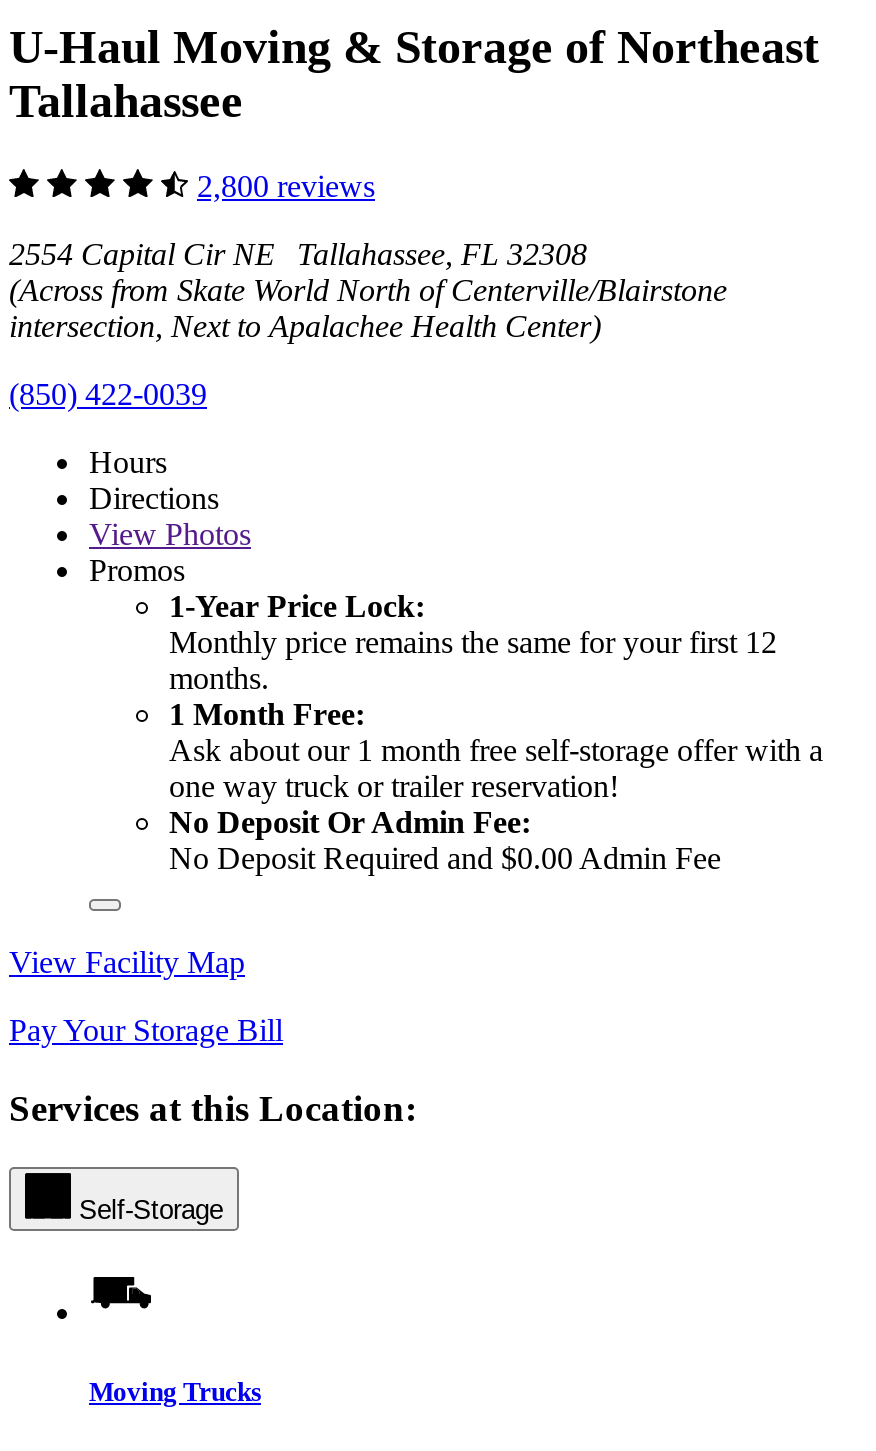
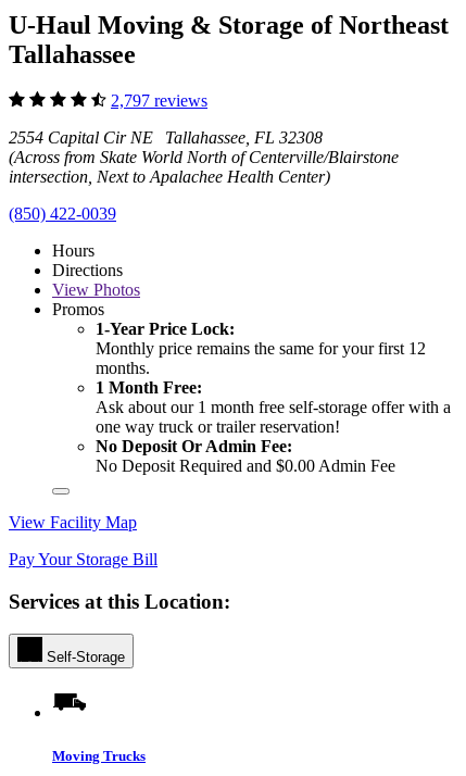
[197,169,375,203] 2,800 reviews -> [111,91,207,110] 2,797 reviews

